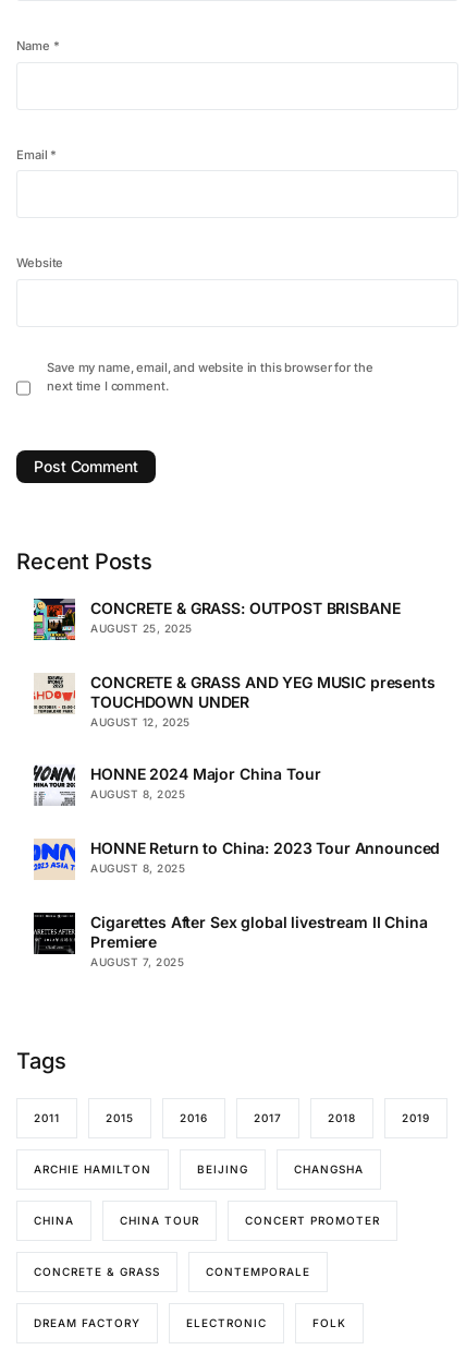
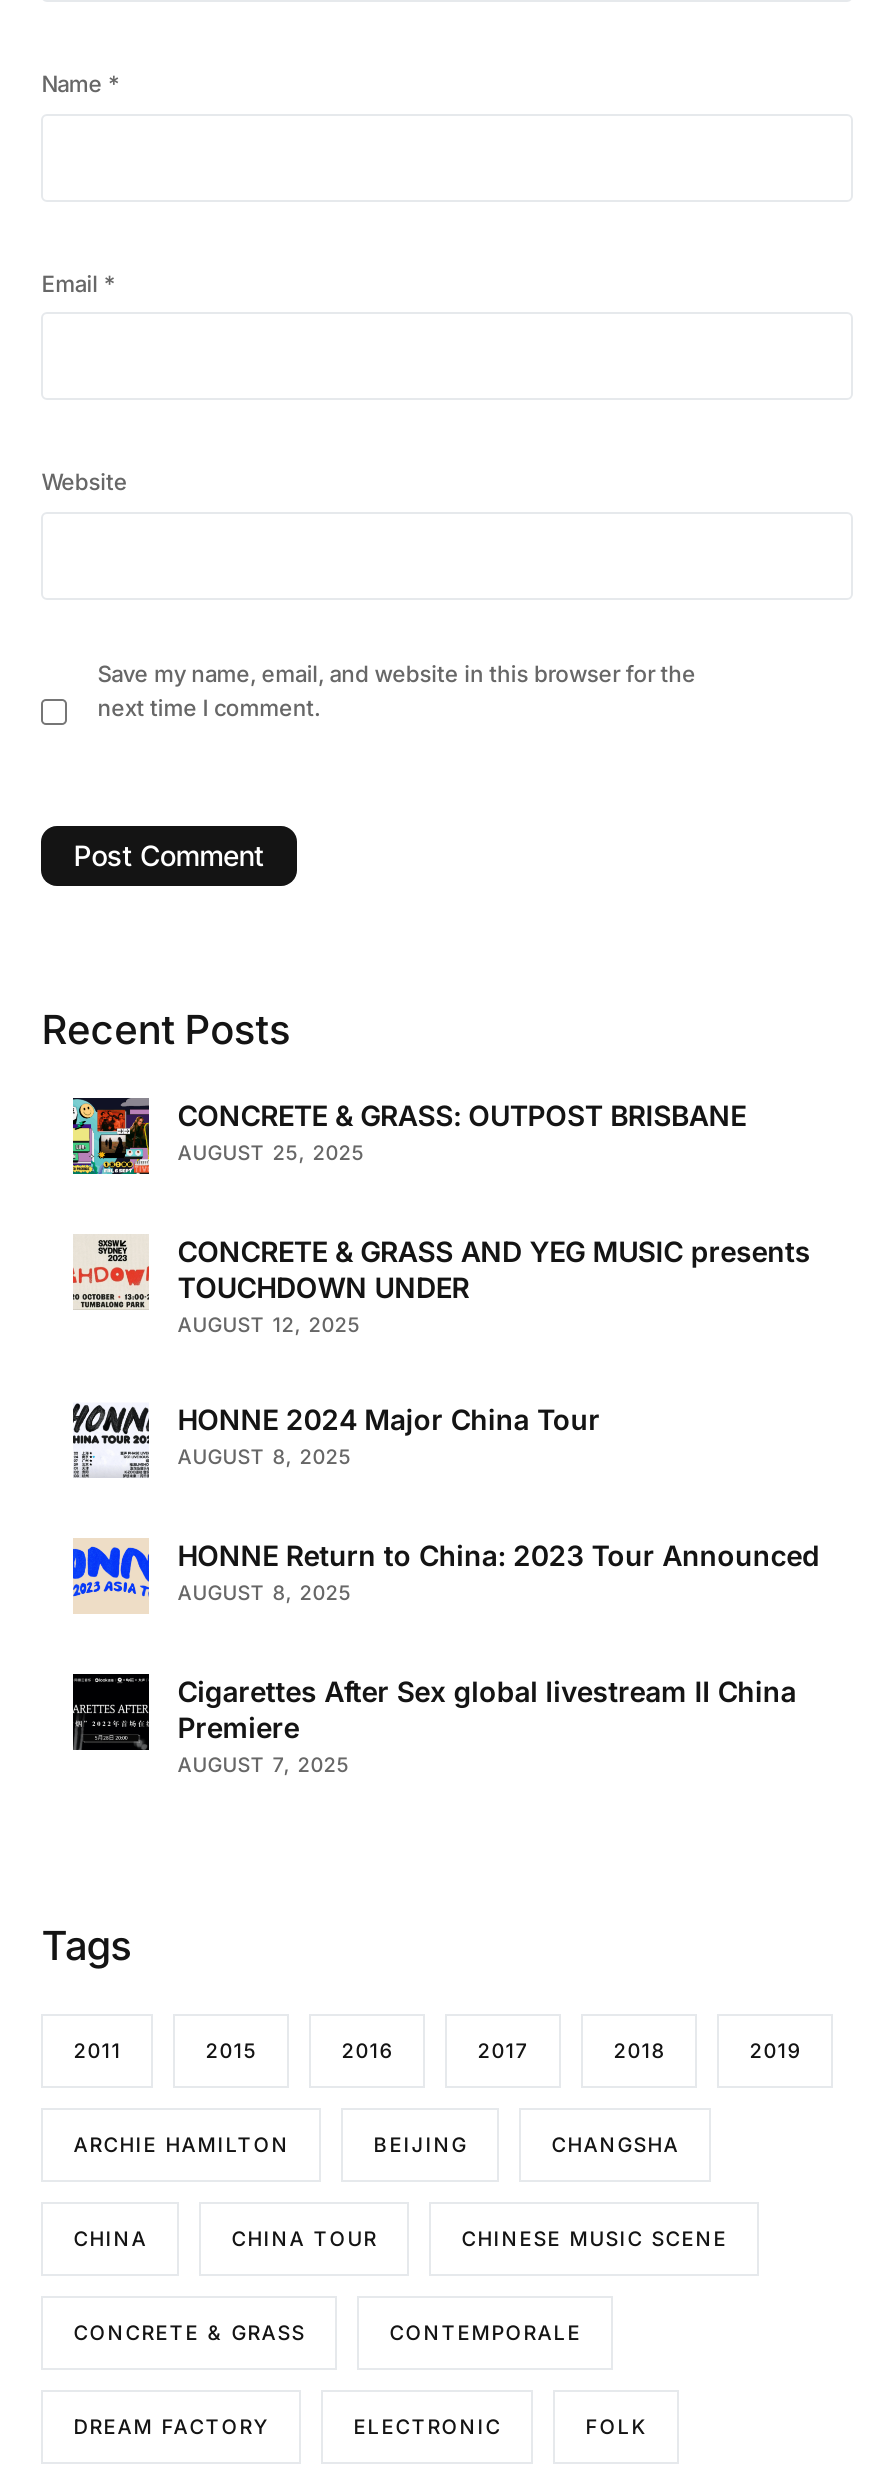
[245,1213,380,1227] CONCERT PROMOTER -> [461,2226,727,2250] CHINESE MUSIC SCENE

